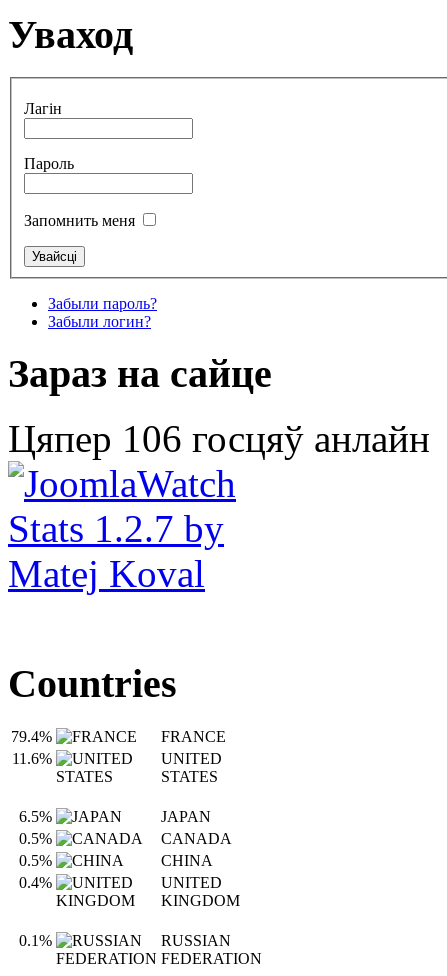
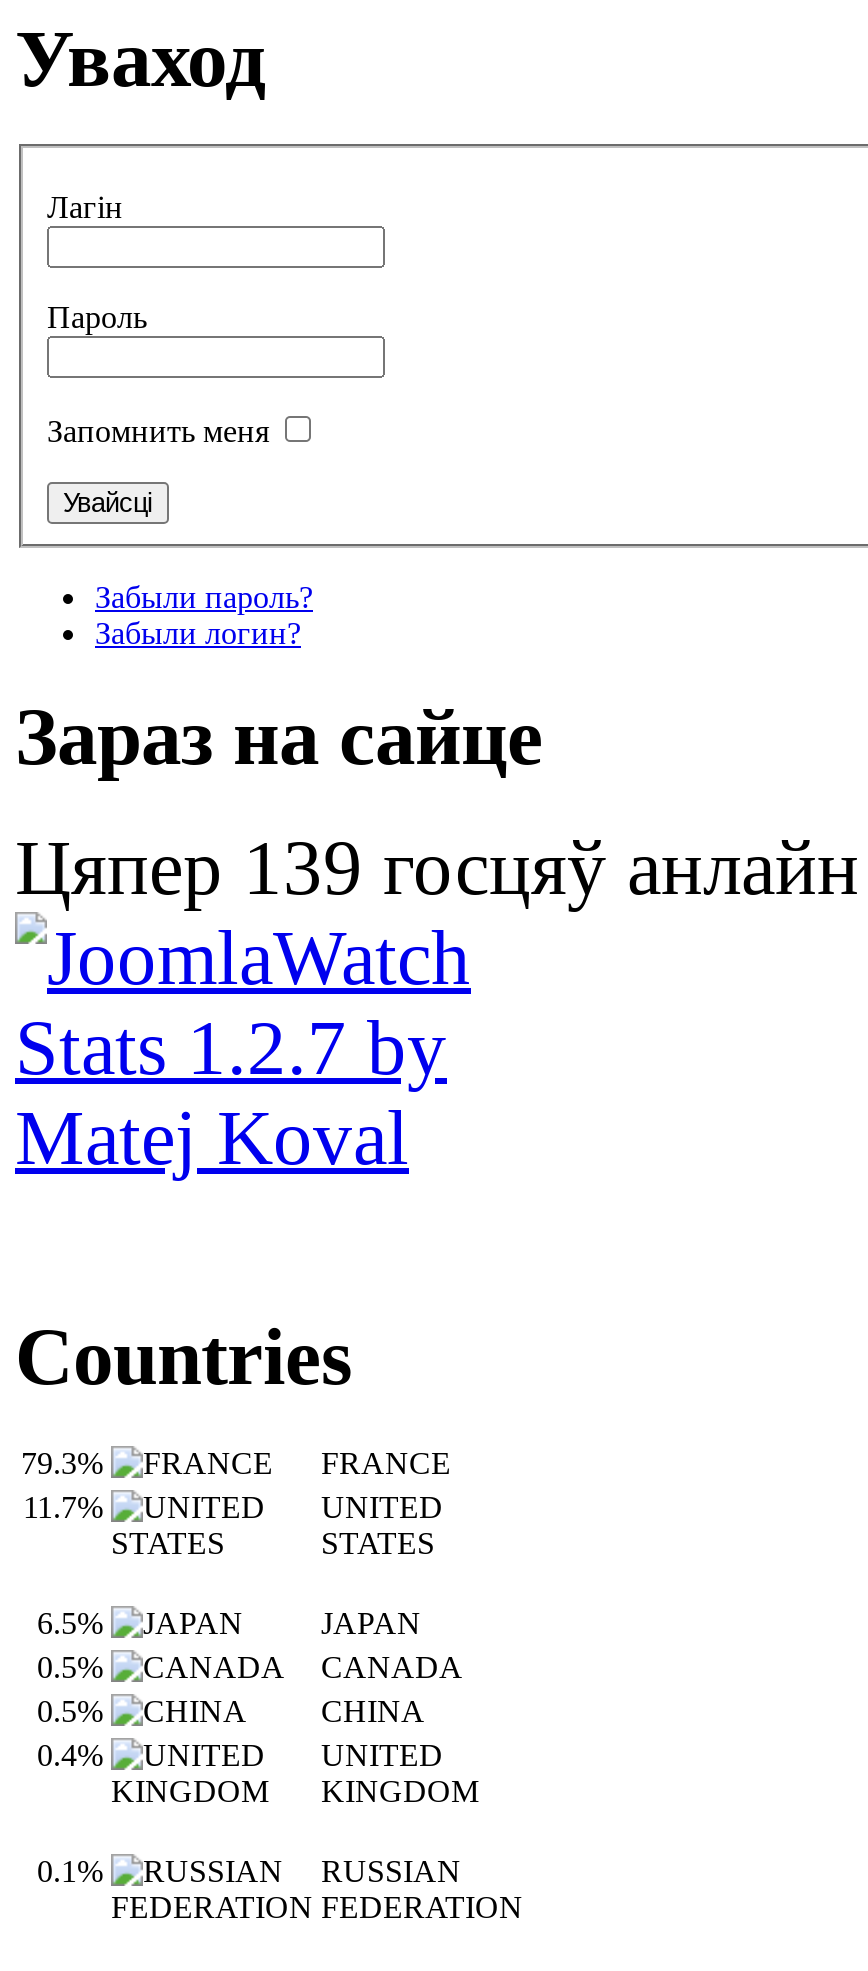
[8,417,430,460] Цяпер 106 госцяў анлайн -> [15,824,859,910] Цяпер 139 госцяў анлайн
[11,728,52,745] 79.4% -> [21,1446,103,1480] 79.3%
[12,750,52,767] 11.6% -> [23,1490,103,1524] 11.7%

